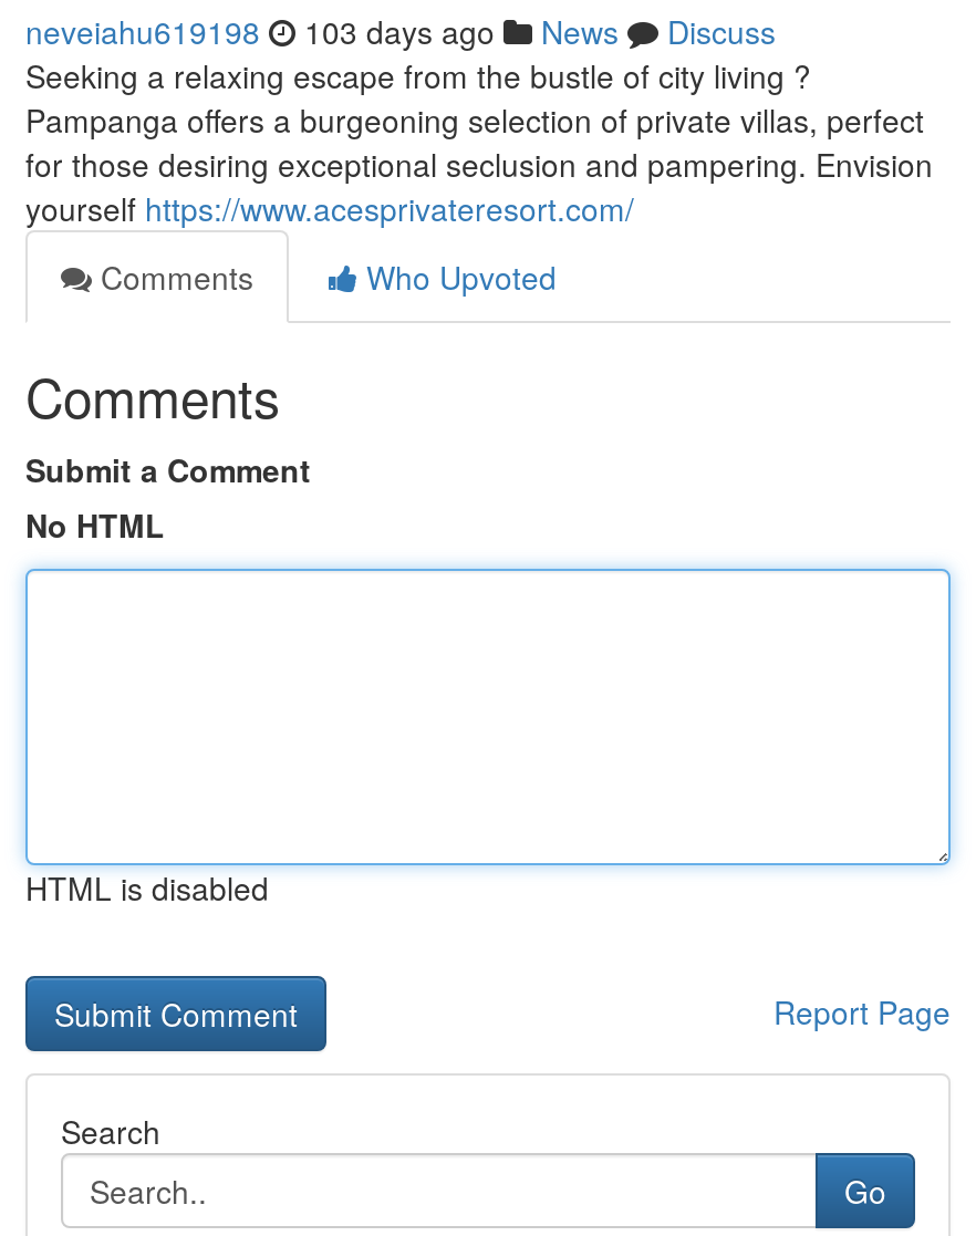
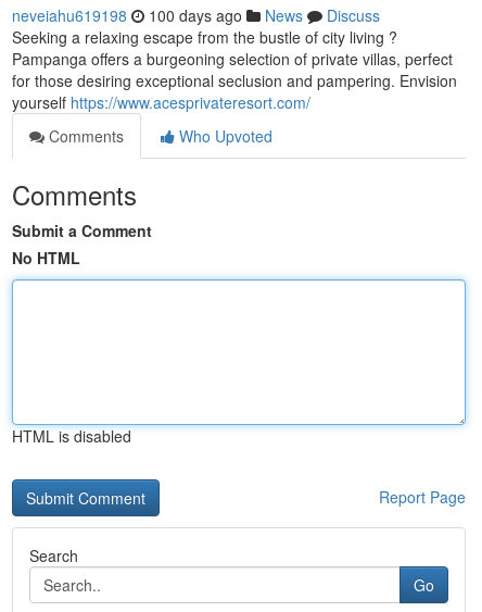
[25,9,776,53] neveiahu619198 103 days ago News Discuss -> [12,4,380,26] neveiahu619198 100 days ago News Discuss

